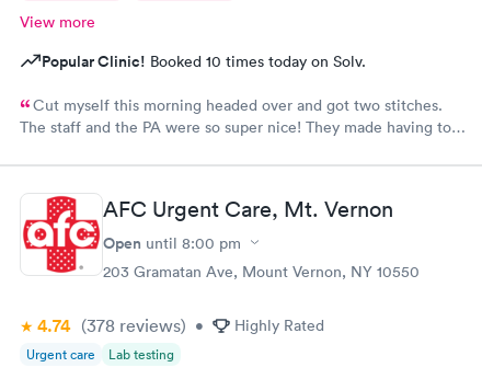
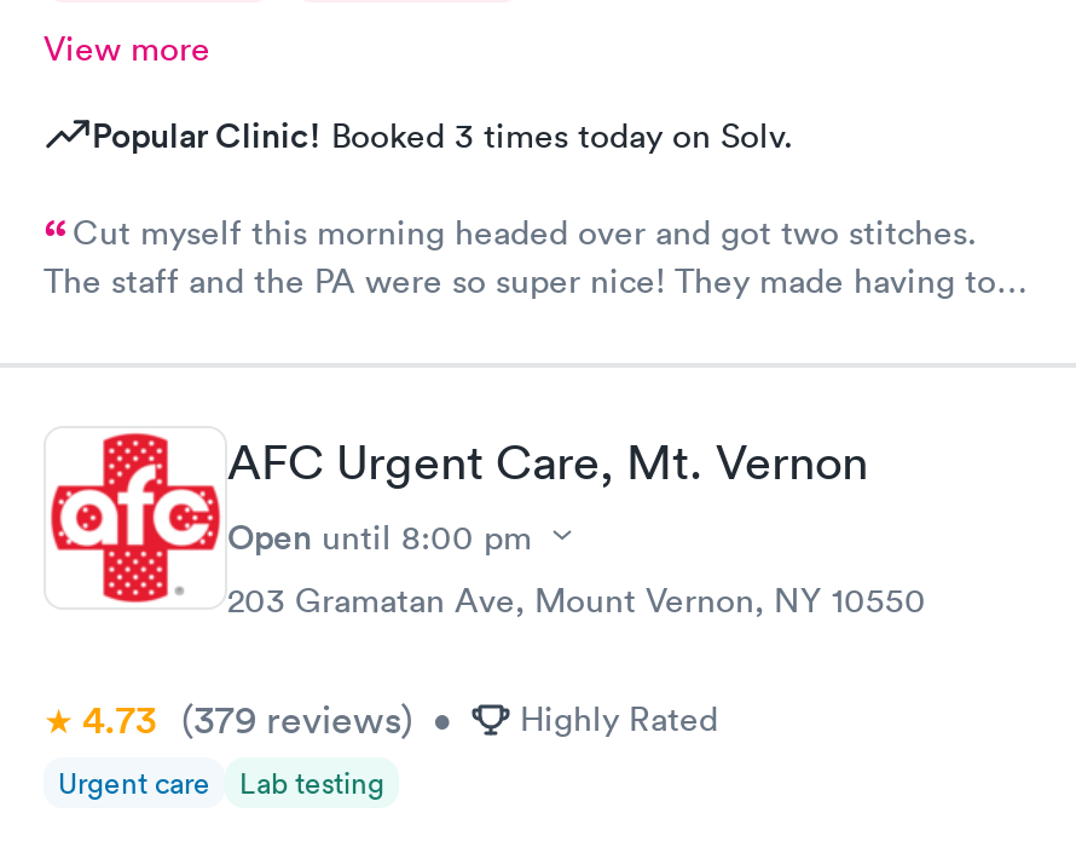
[42,50,366,72] Popular Clinic! Booked 10 times today on Solv. -> [92,111,793,160] Popular Clinic! Booked 3 times today on Solv.
[37,314,324,337] 4.74 (378 reviews) • Highly Rated -> [82,693,718,744] 4.73 (379 reviews) • Highly Rated

